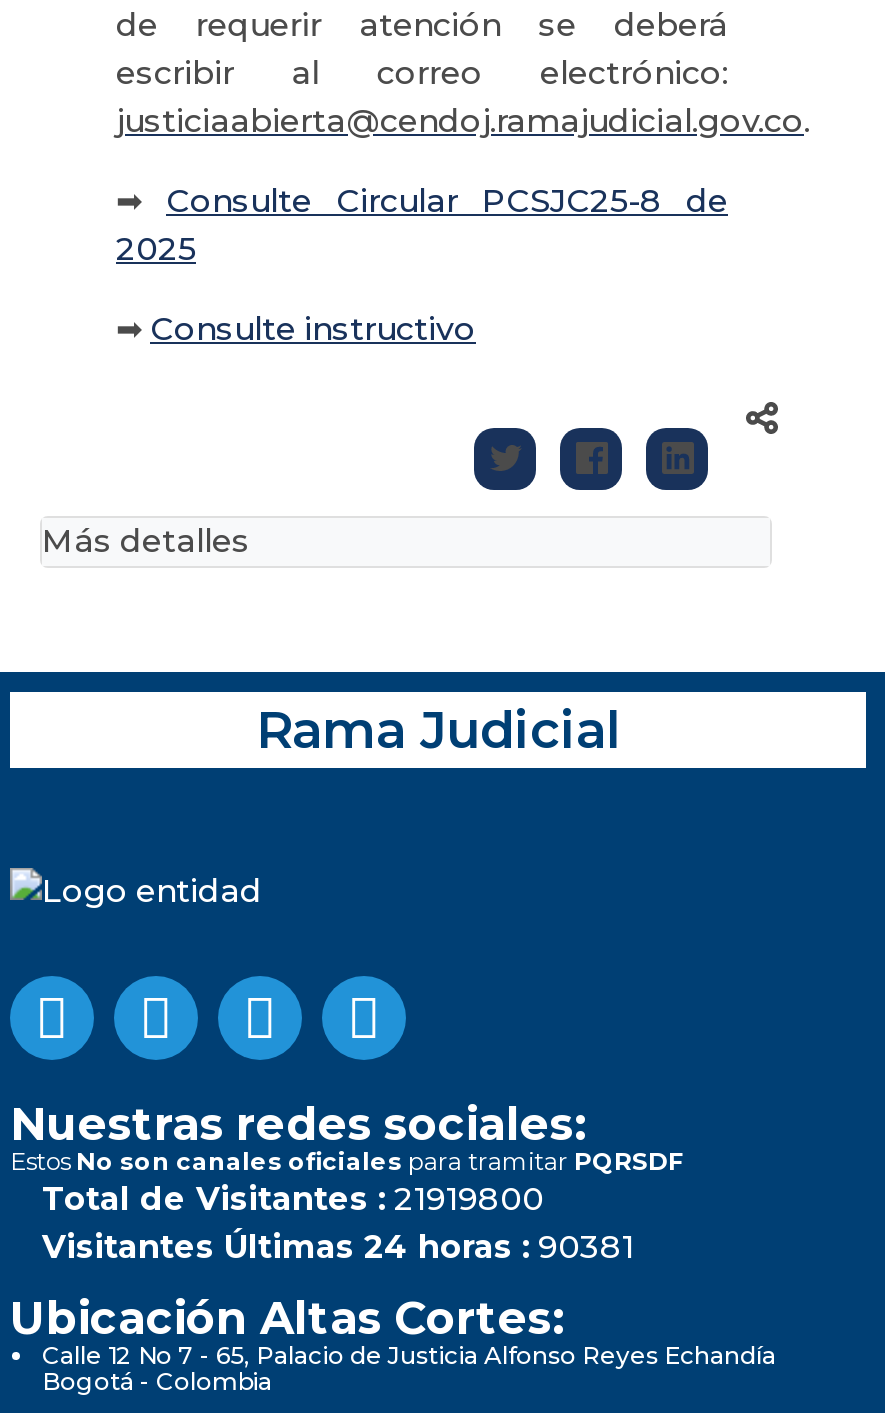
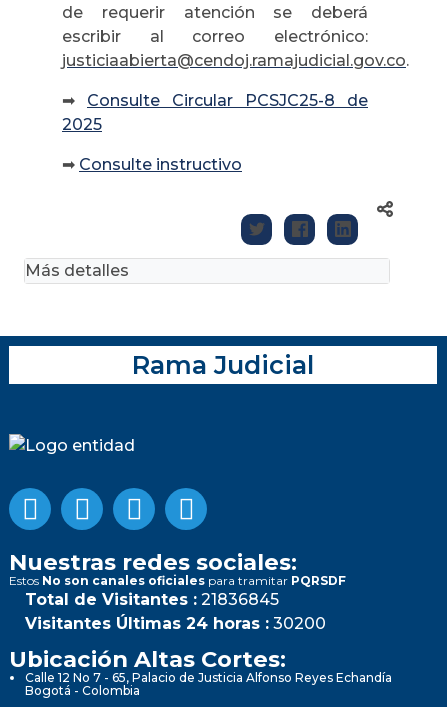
[42,1180,544,1218] Total de Visitantes : 21919800 -> [25,590,279,609] Total de Visitantes : 21836845
[42,1228,634,1266] Visitantes Últimas 24 horas : 90381 -> [25,614,326,633] Visitantes Últimas 24 horas : 30200

